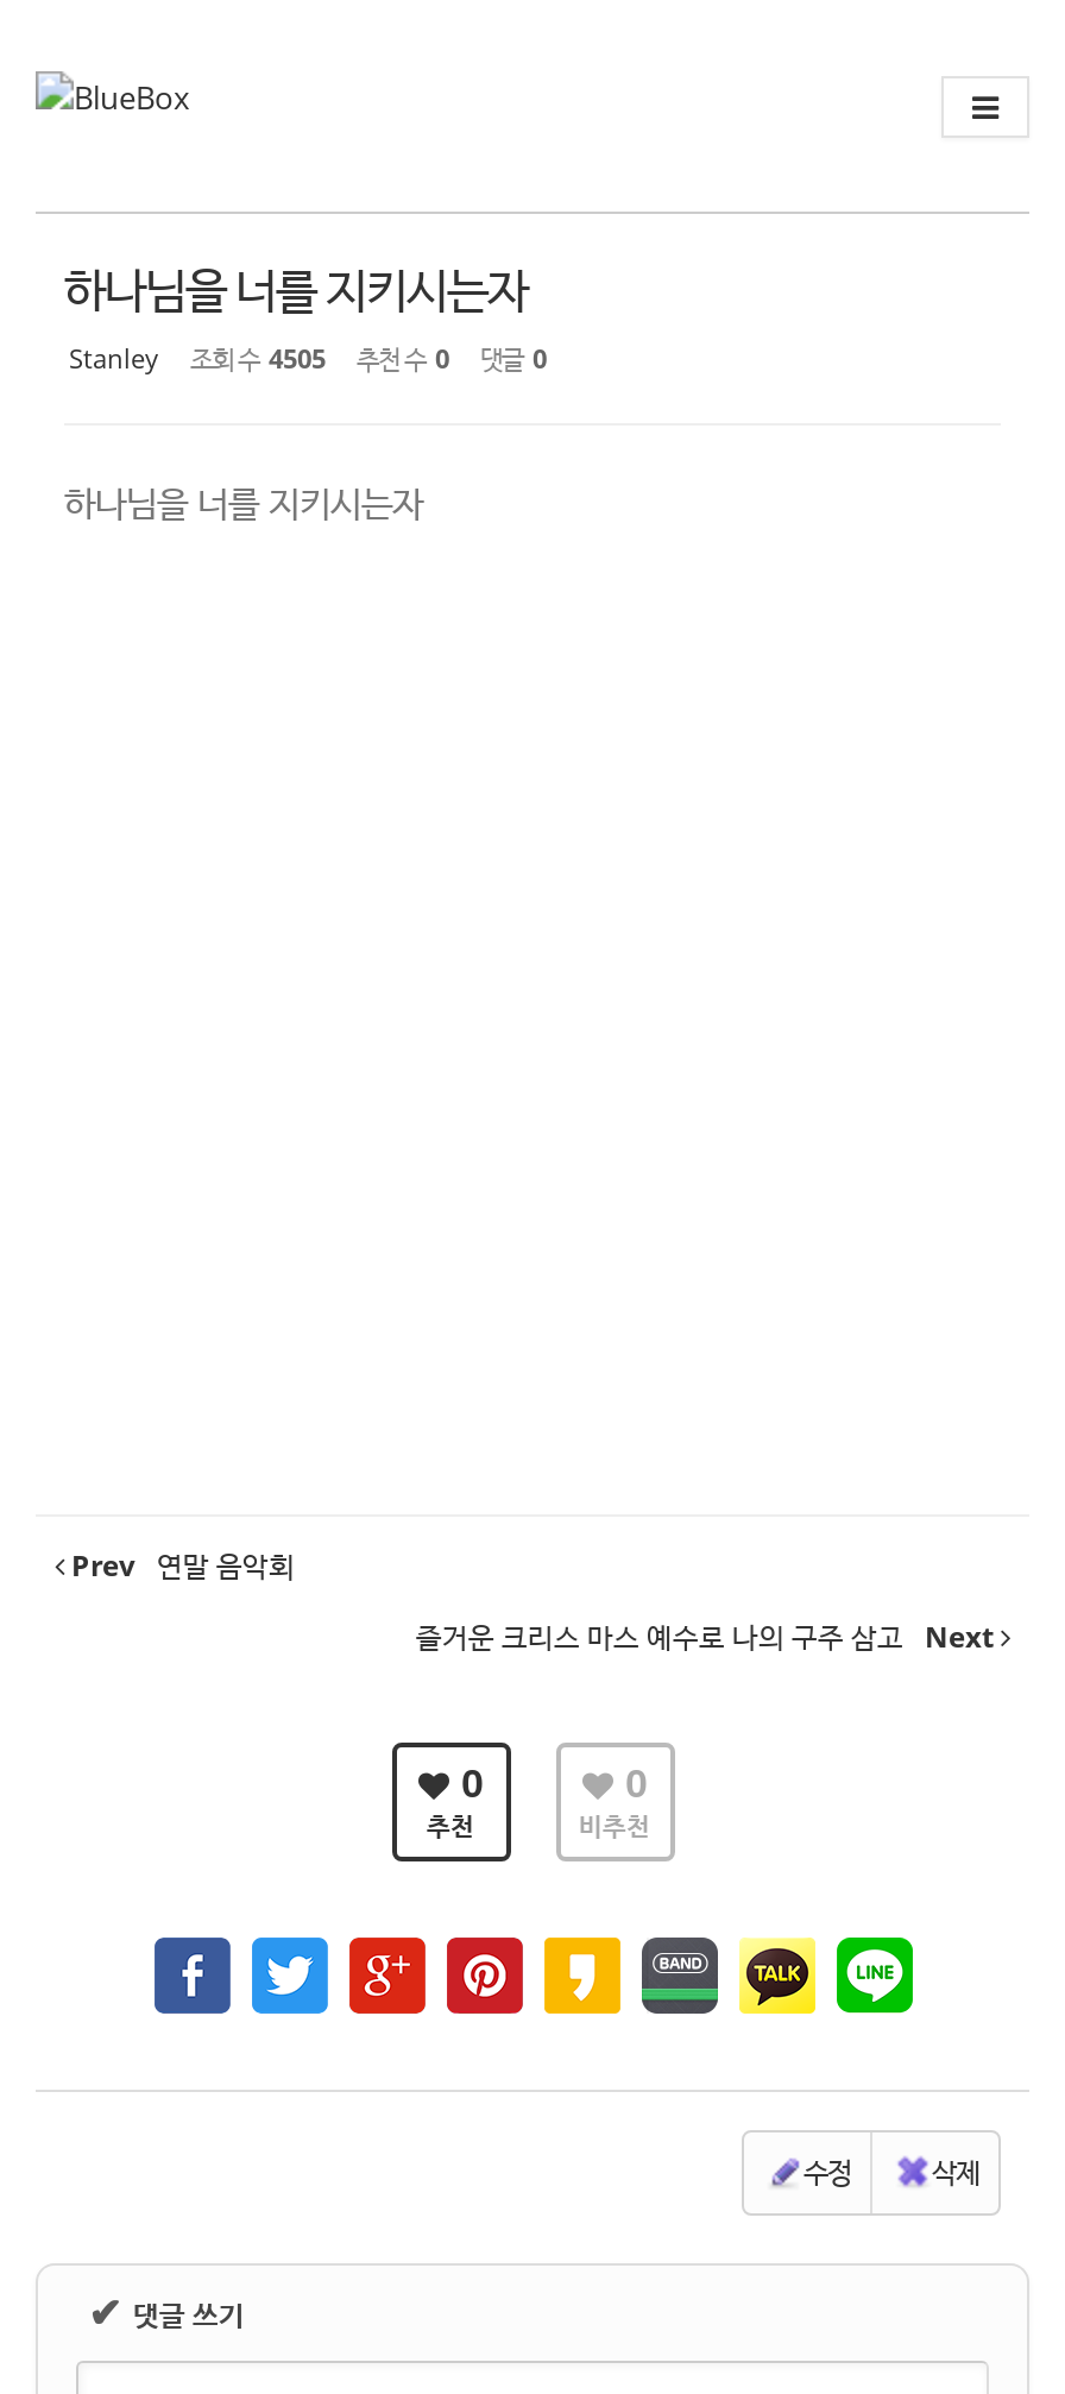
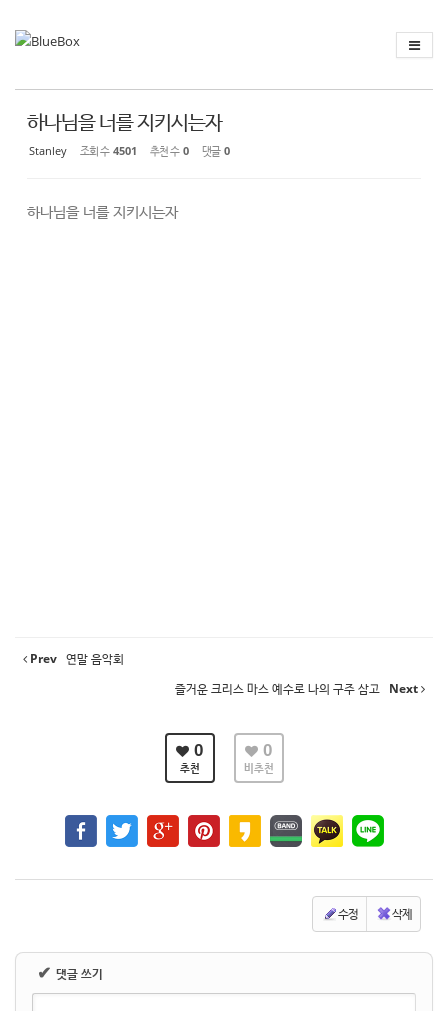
[69,340,547,376] Stanley 조회 수 4505 추천 수 0 댓글 0 -> [29,143,230,158] Stanley 조회 수 4501 추천 수 0 댓글 0

